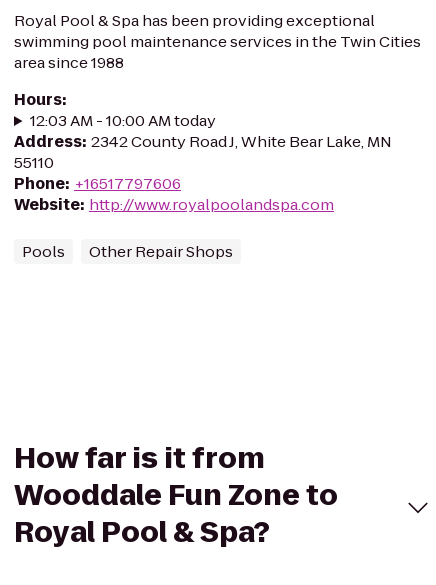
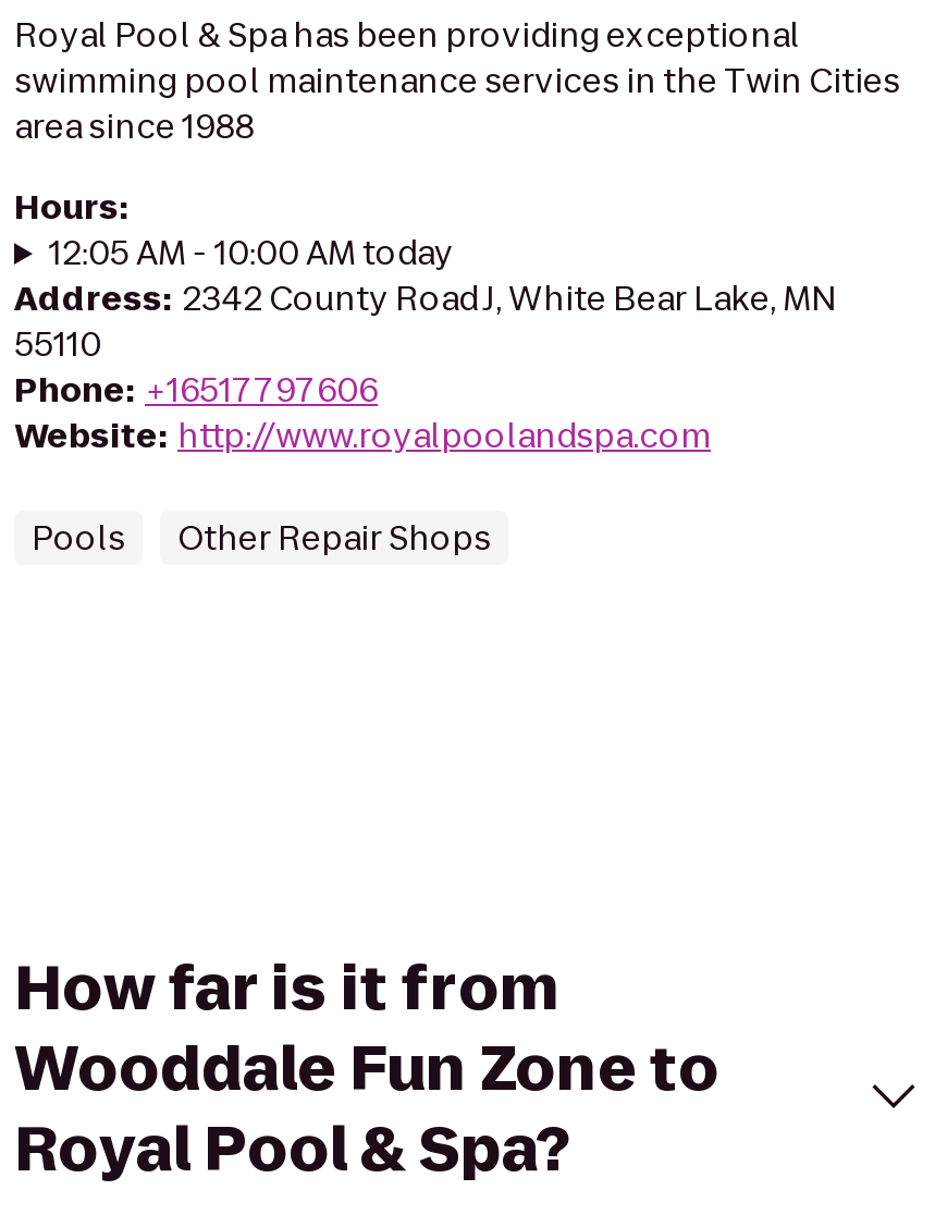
[30,110,216,131] 12:03 AM - 10:00 AM today -> [49,230,454,275] 12:05 AM - 10:00 AM today

